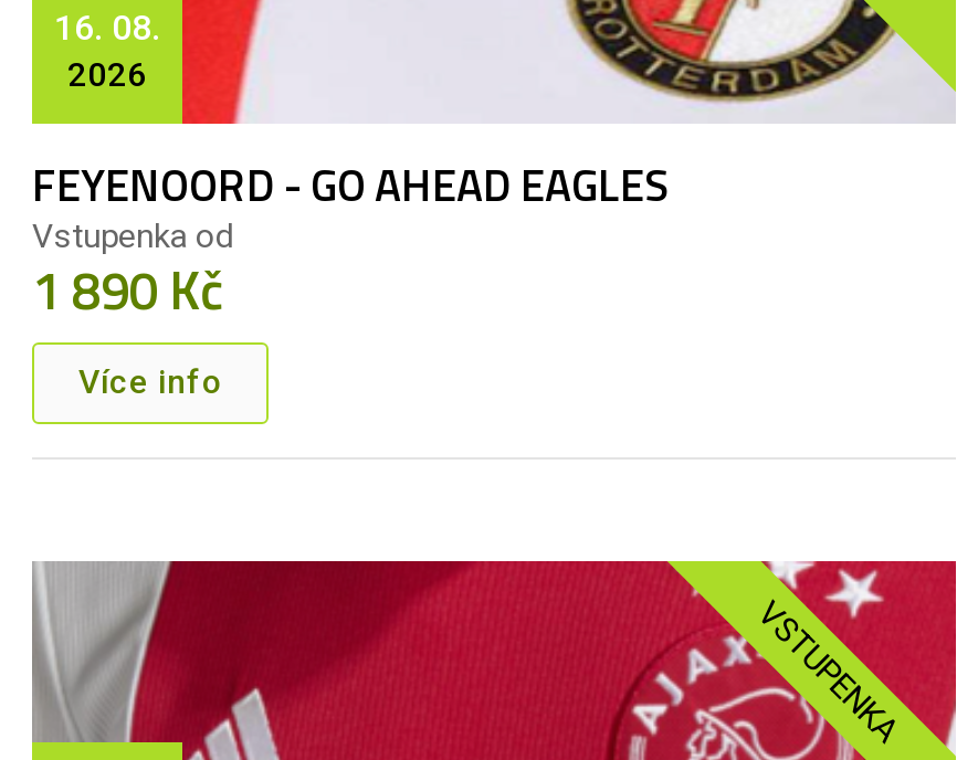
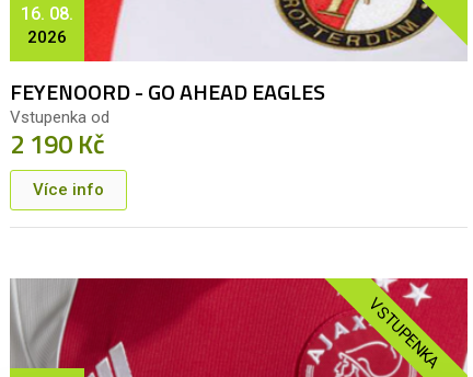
[32,249,224,328] 1 890 Kč -> [10,123,105,163] 2 190 Kč

